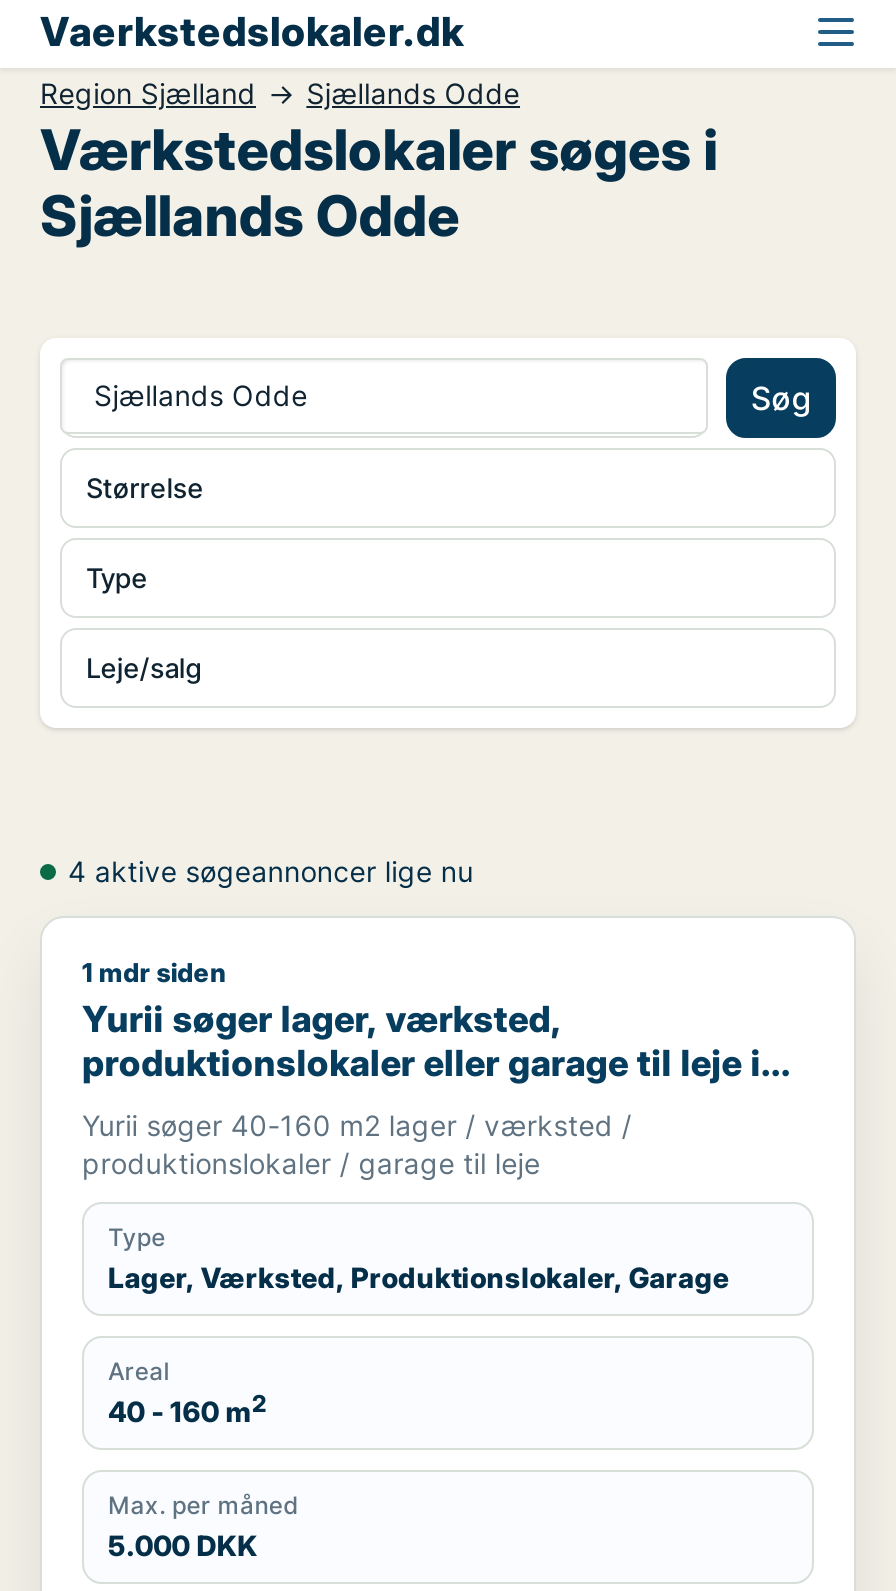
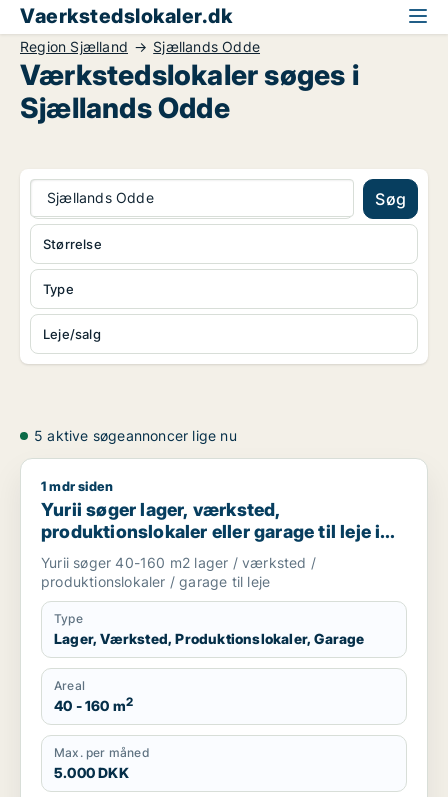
[68,854,474,888] 4 aktive søgeannoncer lige nu -> [34,427,237,444] 5 aktive søgeannoncer lige nu

